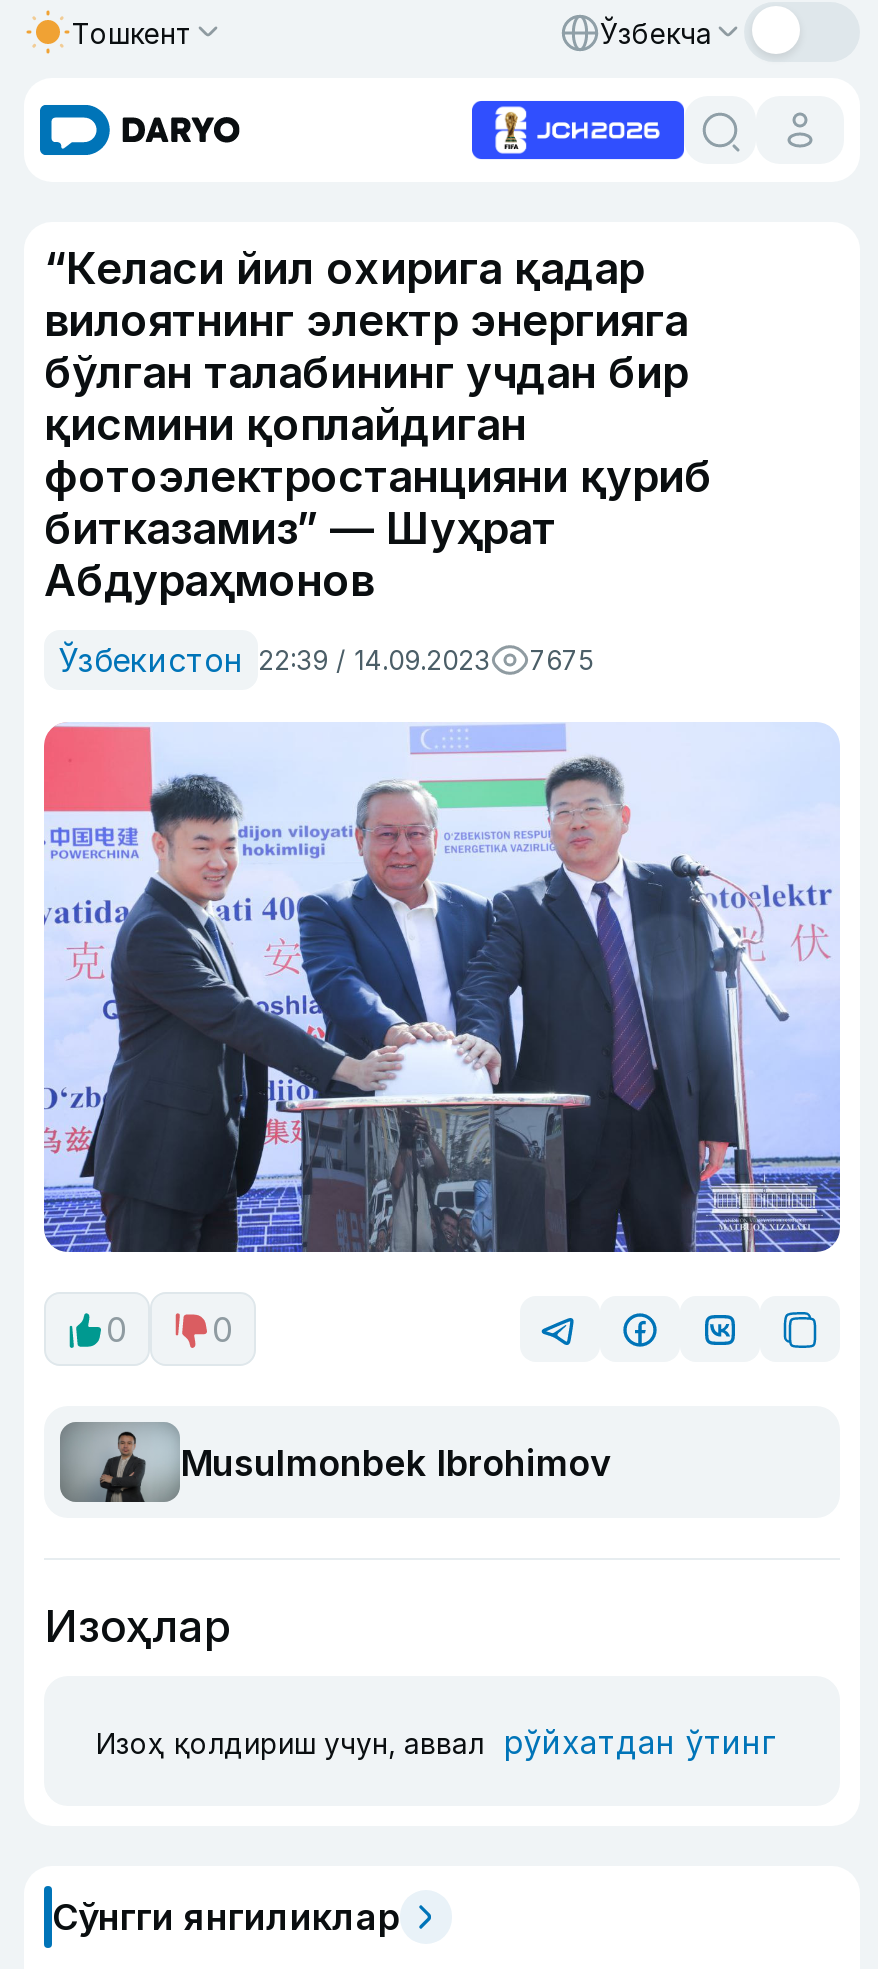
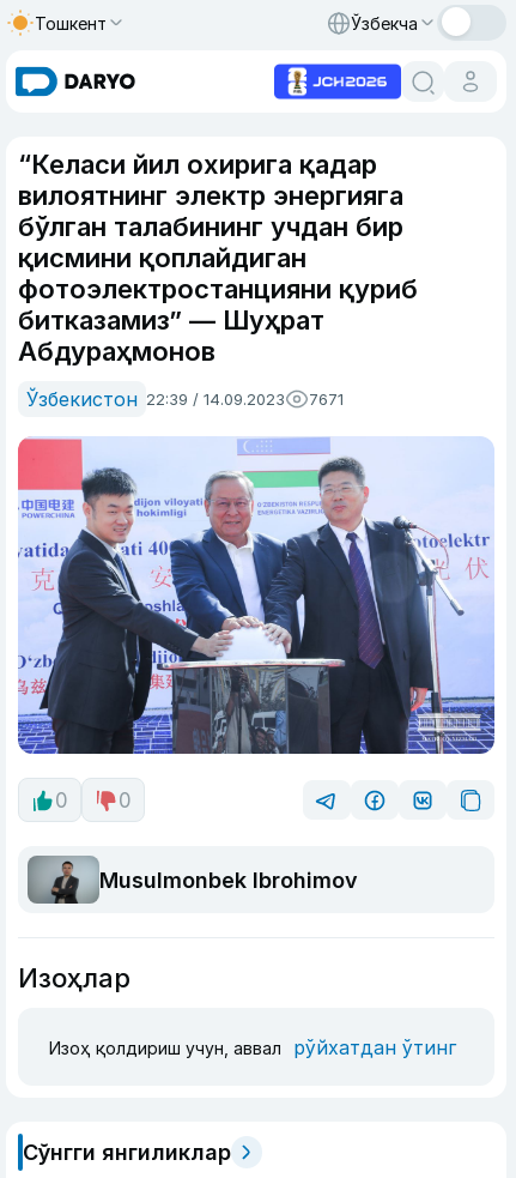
[58,640,594,680] Ўзбекистон 22:39 / 14.09.2023 7675 -> [26,387,344,411] Ўзбекистон 22:39 / 14.09.2023 7671

